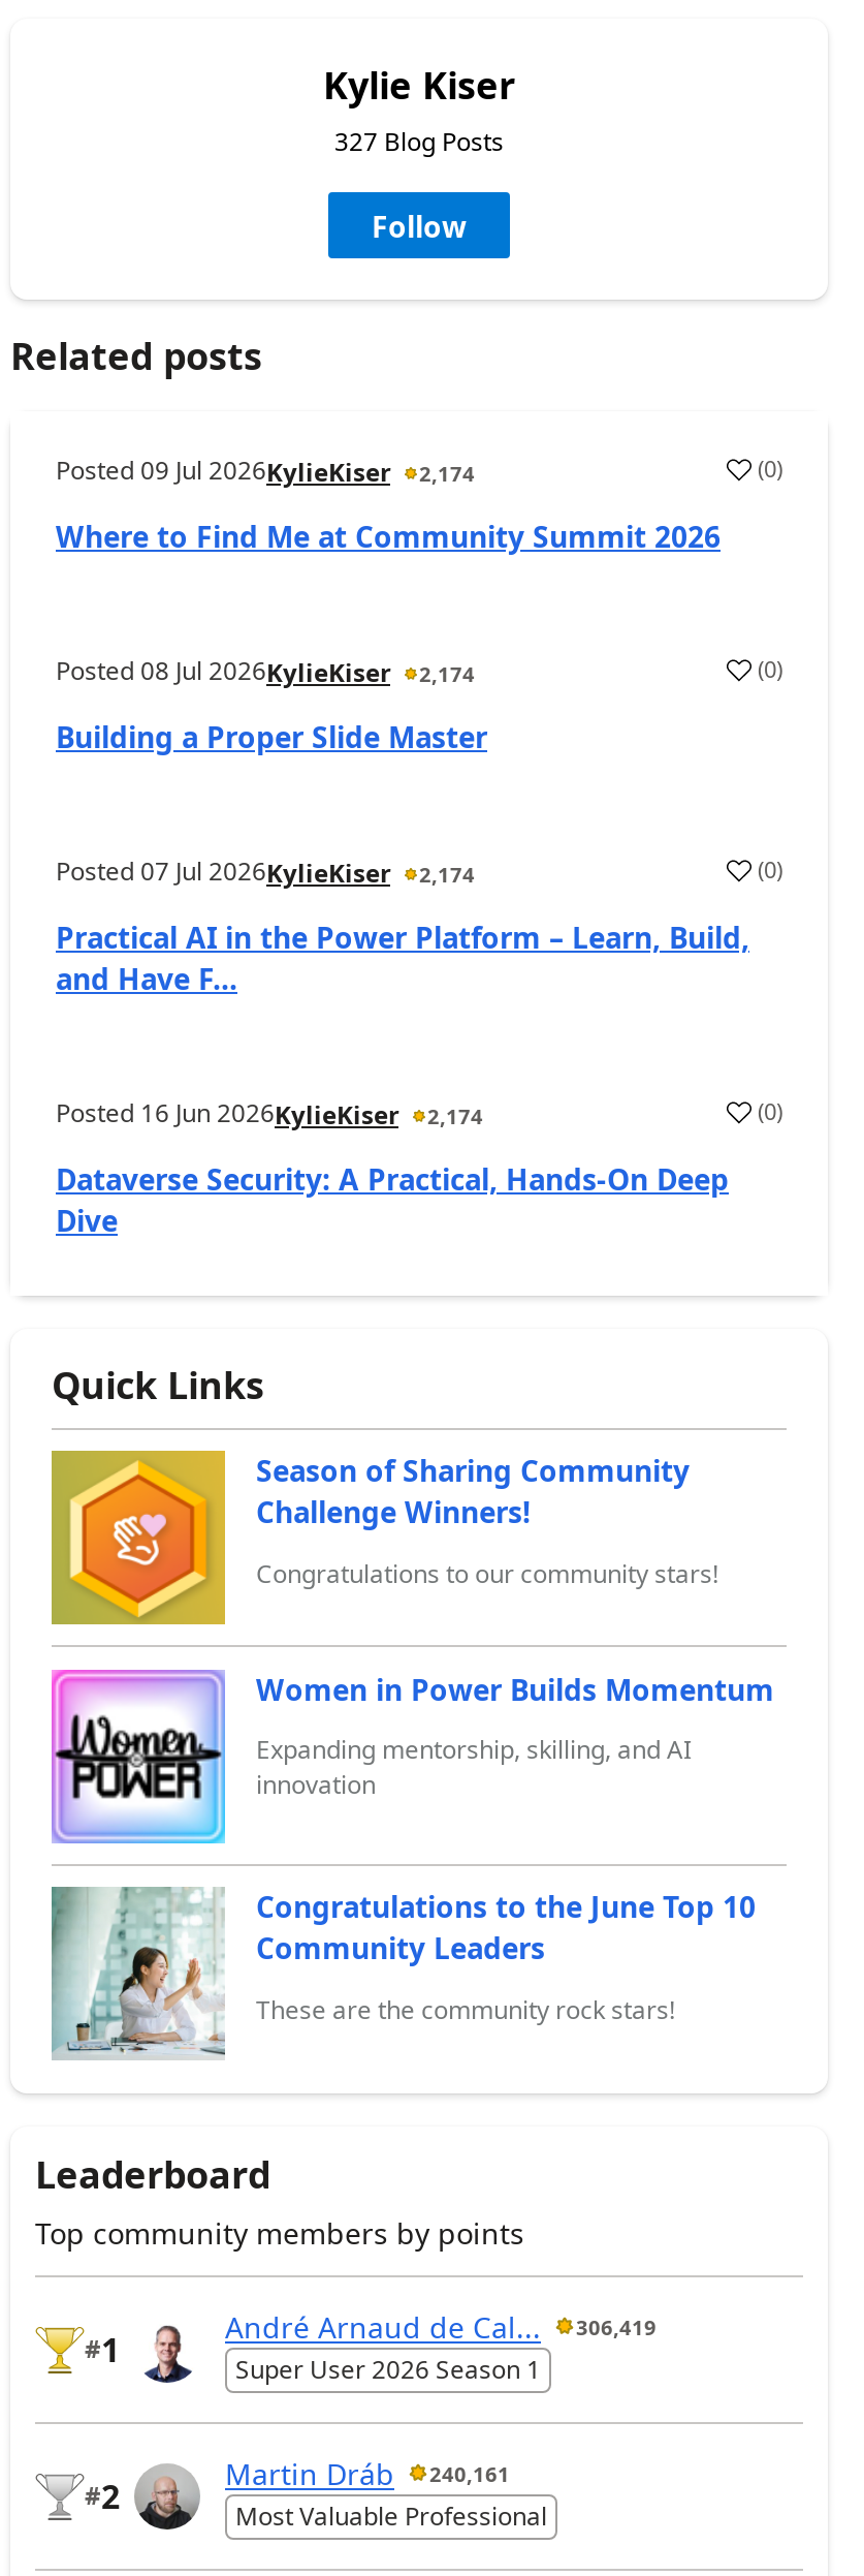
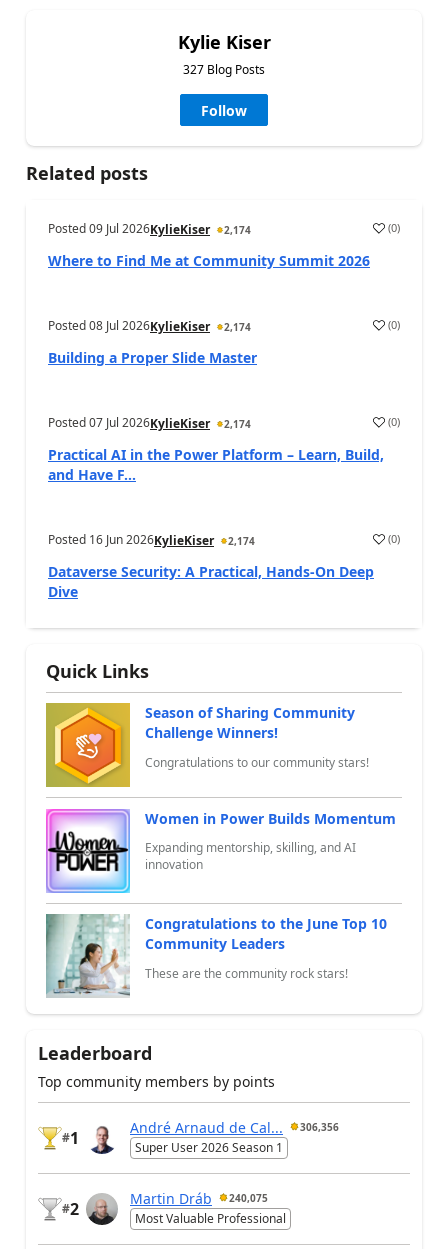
[225,2307,657,2346] André Arnaud de Cal... 306,419 -> [130,1117,339,1136] André Arnaud de Cal... 306,356
[225,2454,510,2493] Martin Dráb 240,161 -> [130,1188,268,1207] Martin Dráb 240,075

